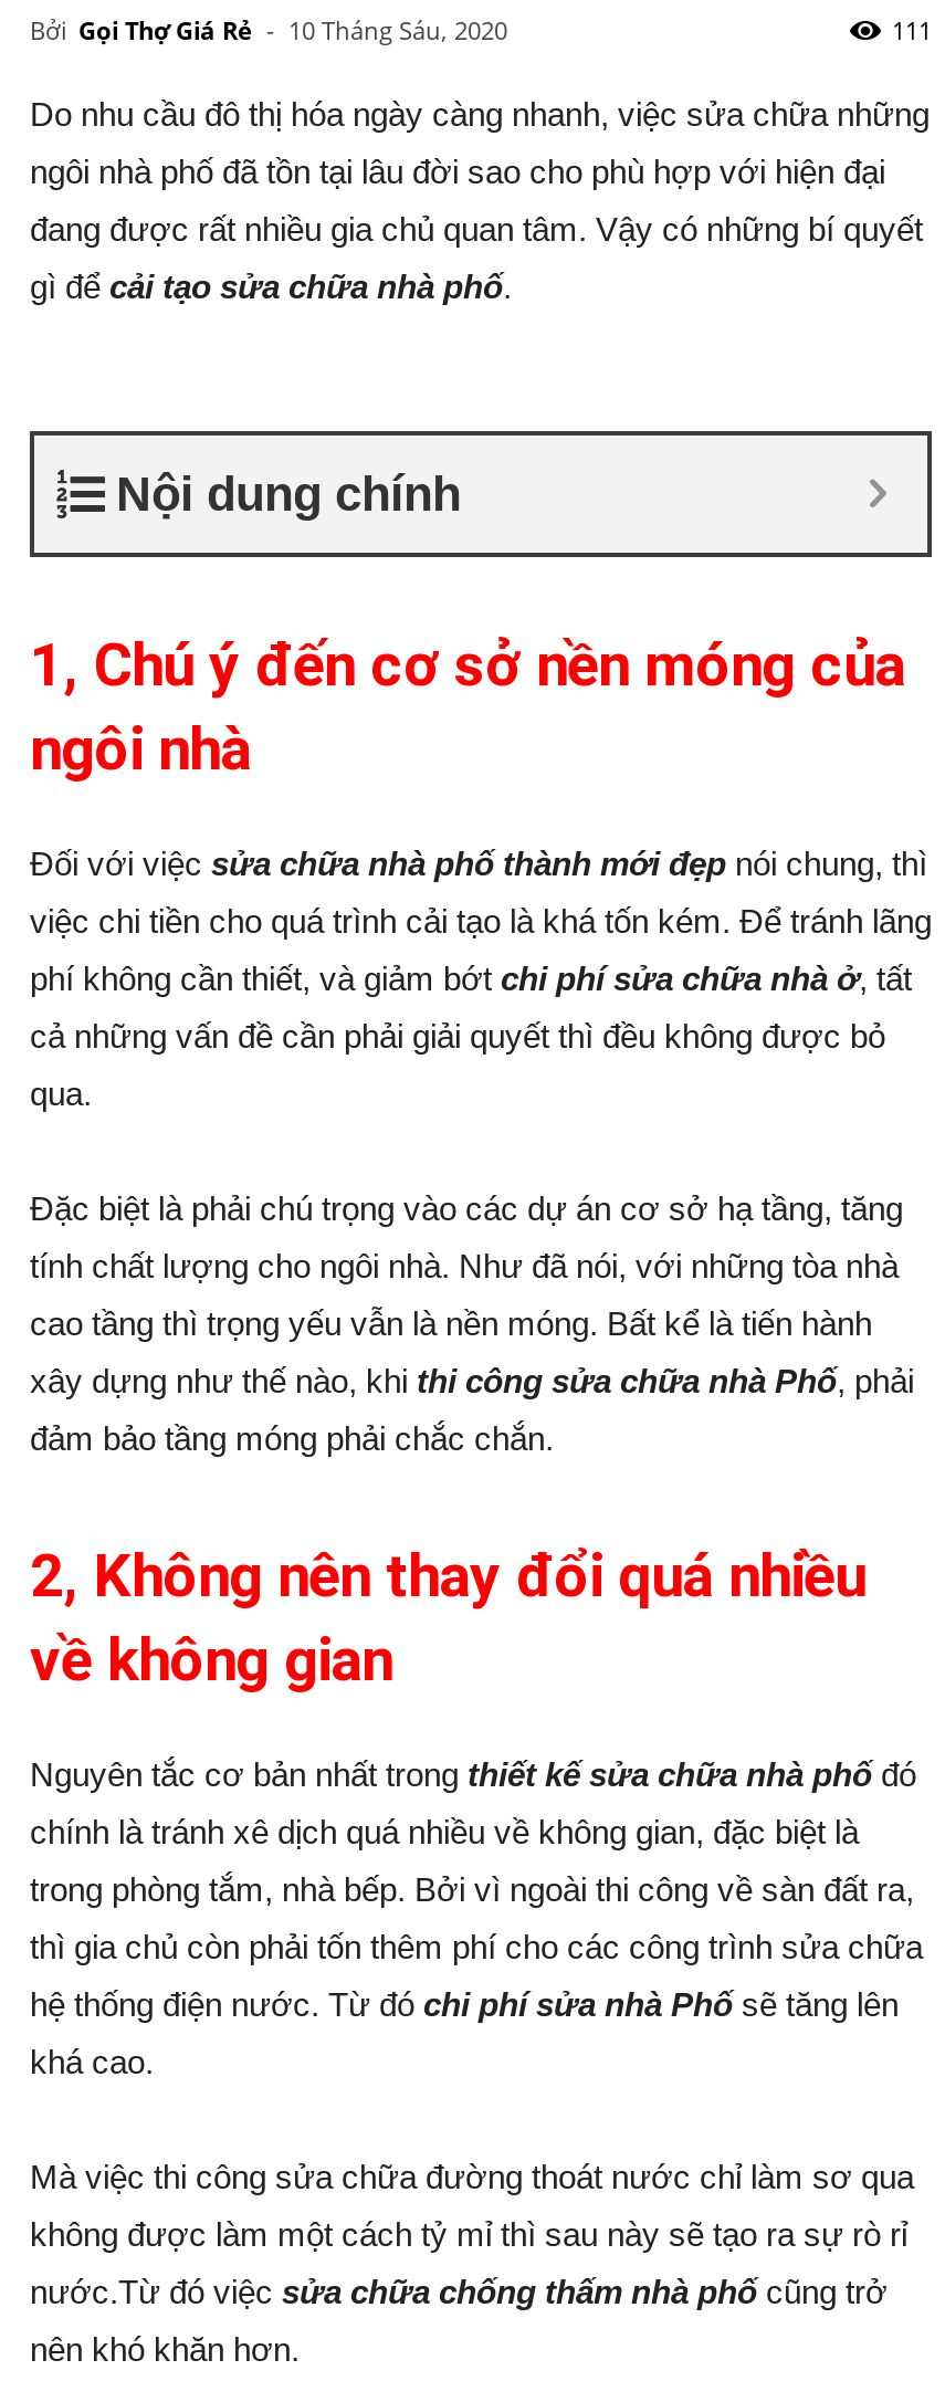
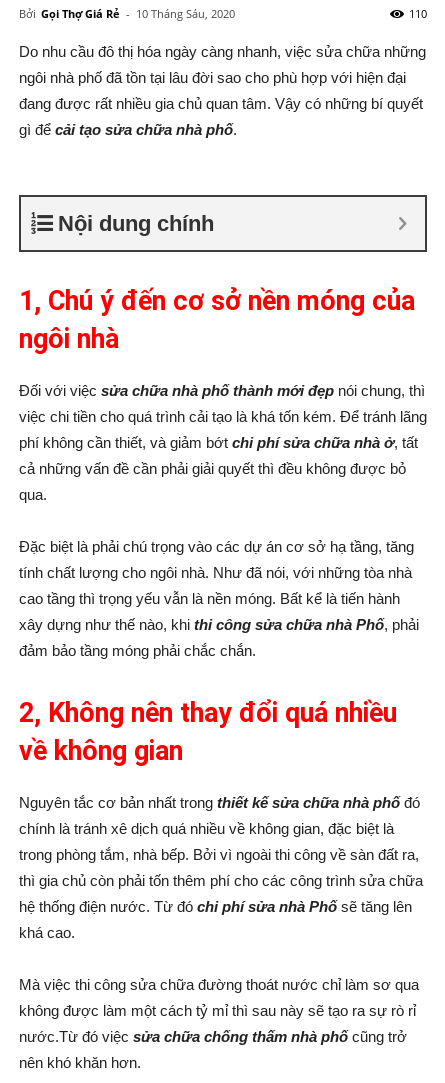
[892,13,932,46] 111 -> [409,6,427,21] 110

